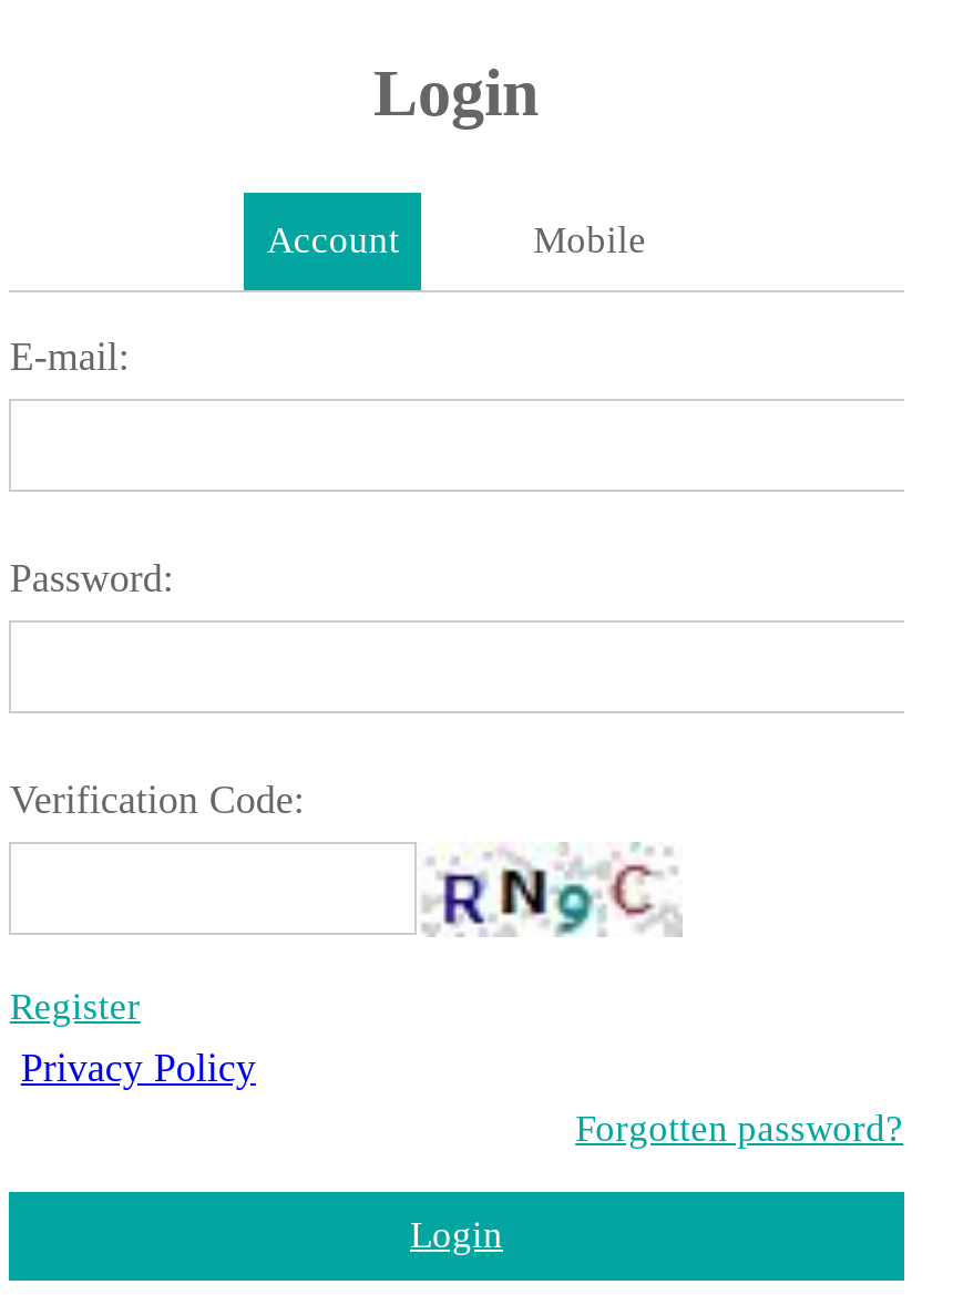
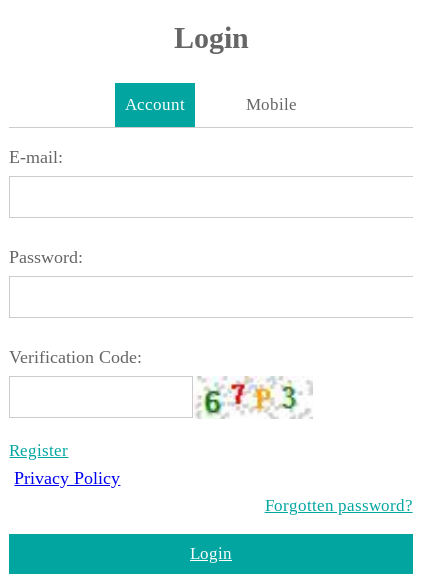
[428,842,669,937] [image] -> [198,376,312,418] [image]

